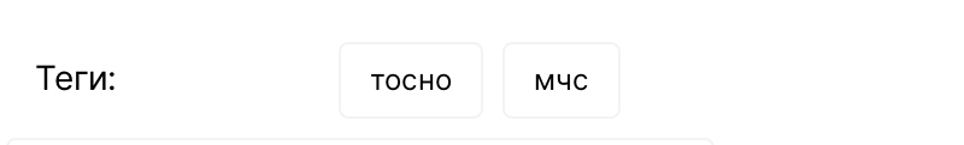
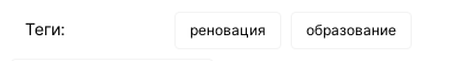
[370,63,589,99] тосно | мчс -> [190,21,396,38] реновация | образование

